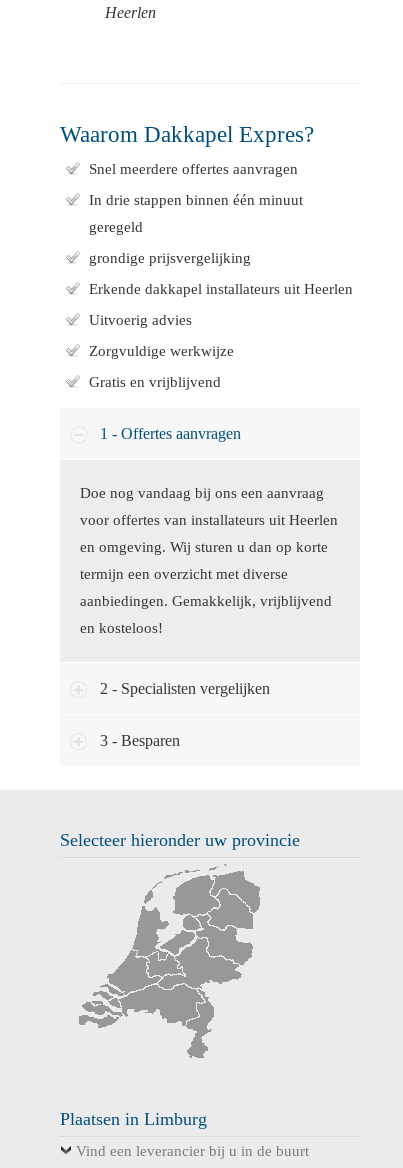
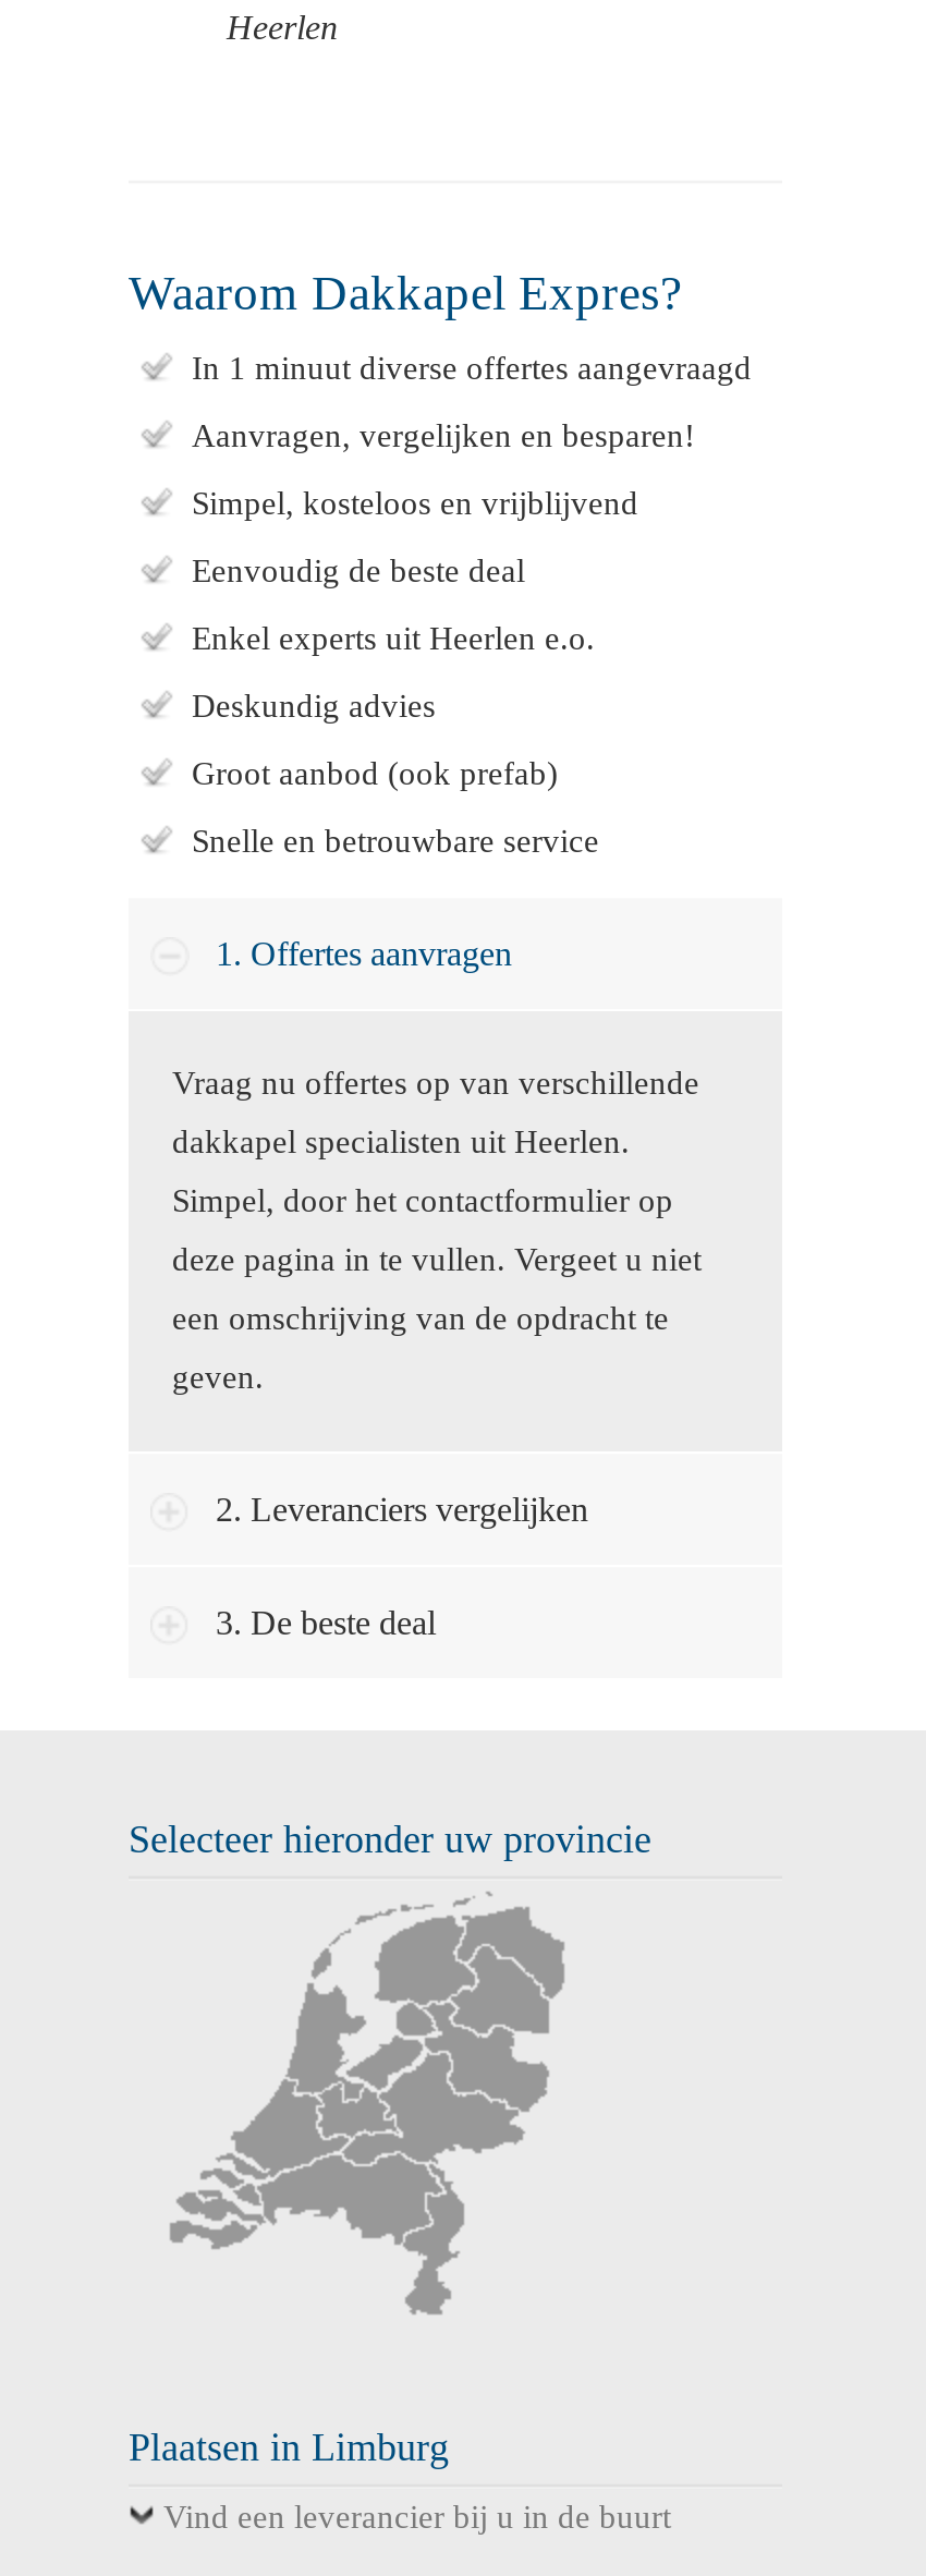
[89,161,298,177] Snel meerdere offertes aanvragen -> [192,352,752,387] In 1 minuut diverse offertes aangevraagd
[89,192,303,208] In drie stappen binnen één minuut -> [192,420,695,454] Aanvragen, vergelijken en besparen!
[89,219,143,235] geregeld -> [192,487,638,522] Simpel, kosteloos en vrijblijvend
[89,250,251,266] grondige prijsvergelijking -> [192,555,525,590] Eenvoudig de beste deal
[89,281,353,297] Erkende dakkapel installateurs uit Heerlen -> [192,622,595,657] Enkel experts uit Heerlen e.o.
[89,312,192,328] Uitvoerig advies -> [192,690,436,725] Deskundig advies
[89,343,234,359] Zorgvuldige werkwijze -> [192,757,558,792] Groot aanbod (ook prefab)
[89,374,221,390] Gratis en vrijblijvend -> [192,825,599,860] Snelle en betrouwbare service
[100,425,241,442] 1 - Offertes aanvragen -> [216,936,512,973] 1. Offertes aanvragen
[80,485,324,501] Doe nog vandaag bij ons een aanvraag -> [172,1067,699,1102] Vraag nu offertes op van verschillende
[80,512,338,528] voor offertes van installateurs uit Heerlen -> [172,1126,630,1161] dakkapel specialisten uit Heerlen.
[80,539,328,555] en omgeving. Wij sturen u dan op korte -> [172,1184,673,1219] Simpel, door het contactformulier op
[80,566,288,582] termijn een overzicht met diverse -> [172,1243,702,1278] deze pagina in te vullen. Vergeet u niet
[80,593,332,609] aanbiedingen. Gemakkelijk, vrijblijvend -> [172,1302,669,1337] een omschrijving van de opdracht te
[80,620,163,636] en kosteloos! -> [172,1361,264,1396] geven.
[100,680,270,697] 2 - Specialisten vergelijken -> [216,1492,588,1529] 2. Leveranciers vergelijken
[100,732,180,749] 3 - Besparen -> [216,1605,436,1642] 3. De beste deal

